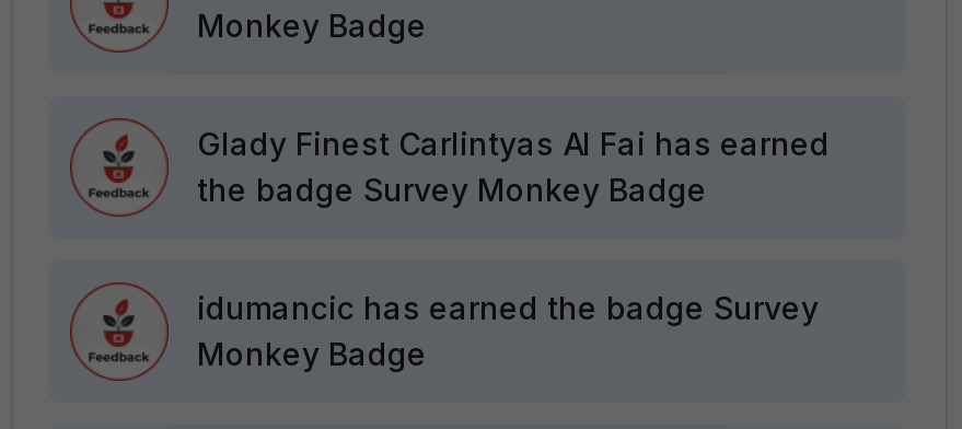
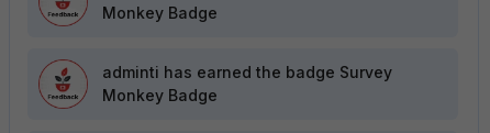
[197,125,830,326] Glady Finest Carlintyas Al Fai has earned | the badge Survey Monkey Badge | idumancic has earned the badge Survey -> [102,63,392,81] adminti has earned the badge Survey

